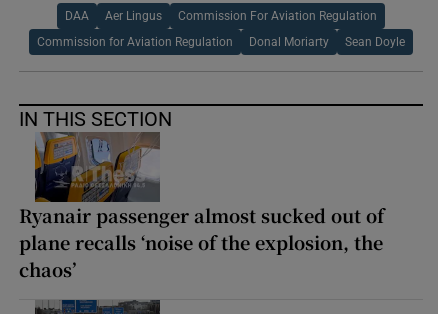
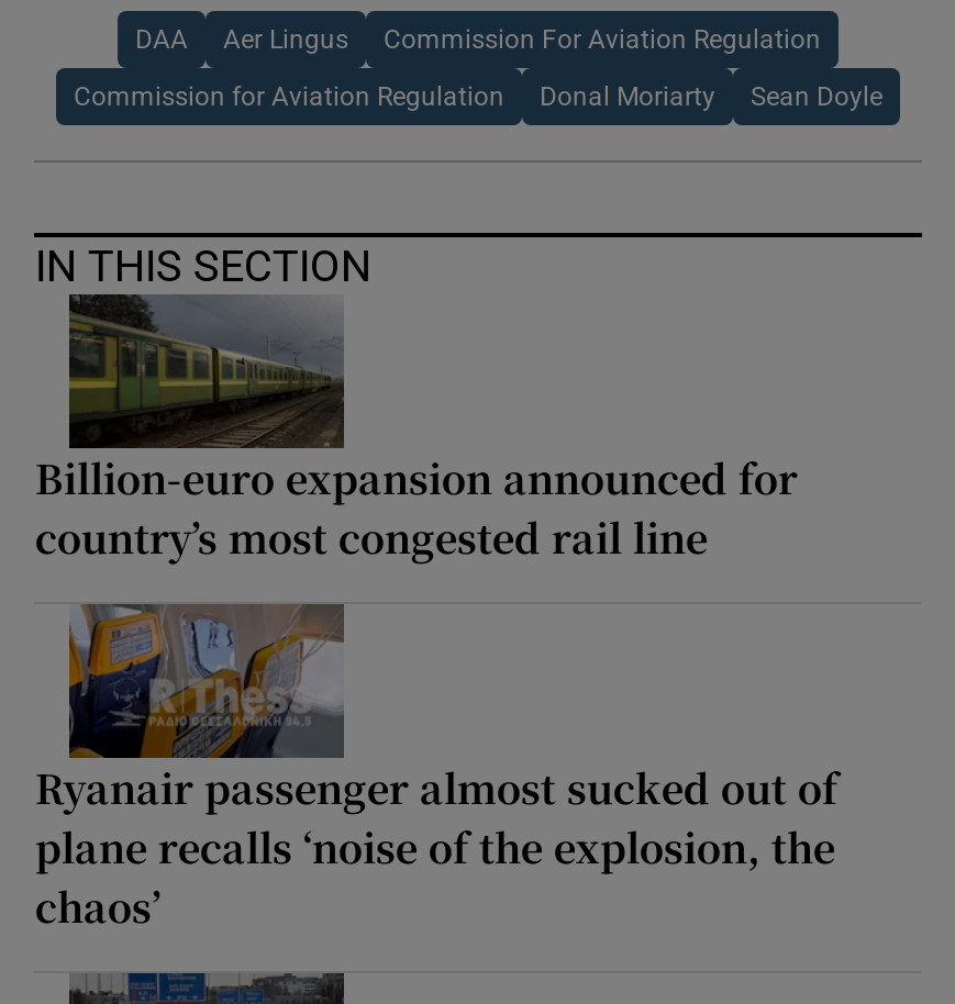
none -> [35,292,798,564] [image] | Billion-euro expansion announced for | country’s most congested rail line

